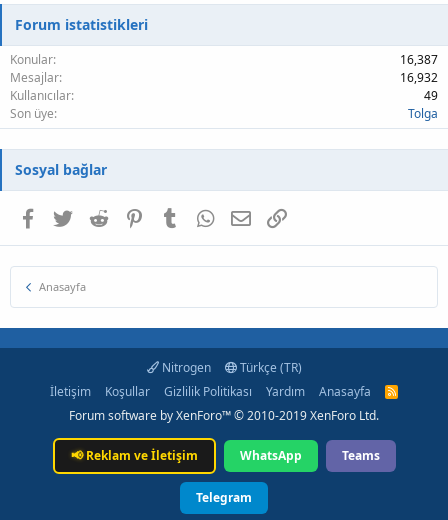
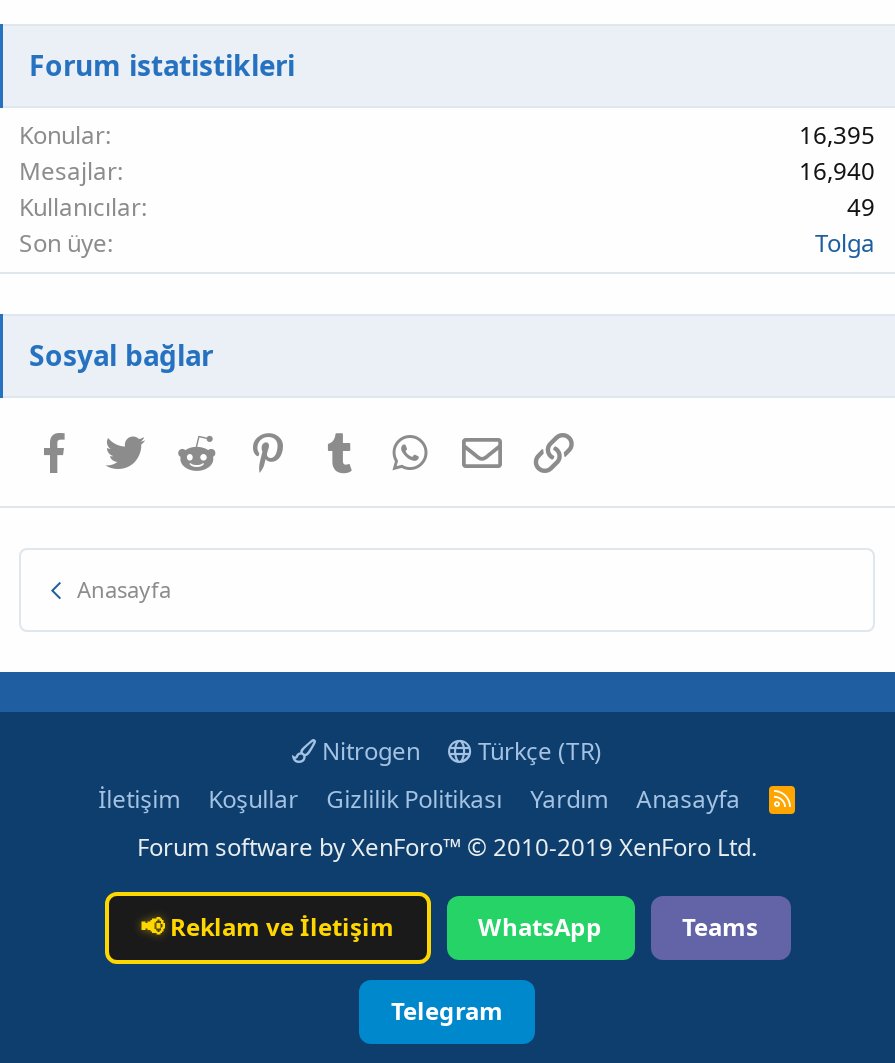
[400,51,438,68] 16,387 -> [799,119,875,153] 16,395
[400,69,438,86] 16,932 -> [799,155,875,189] 16,940

